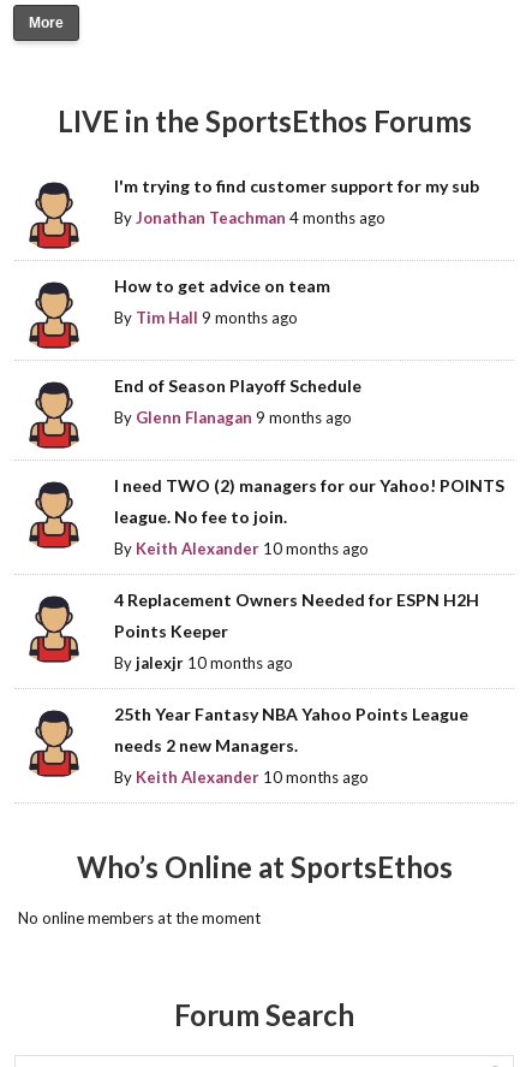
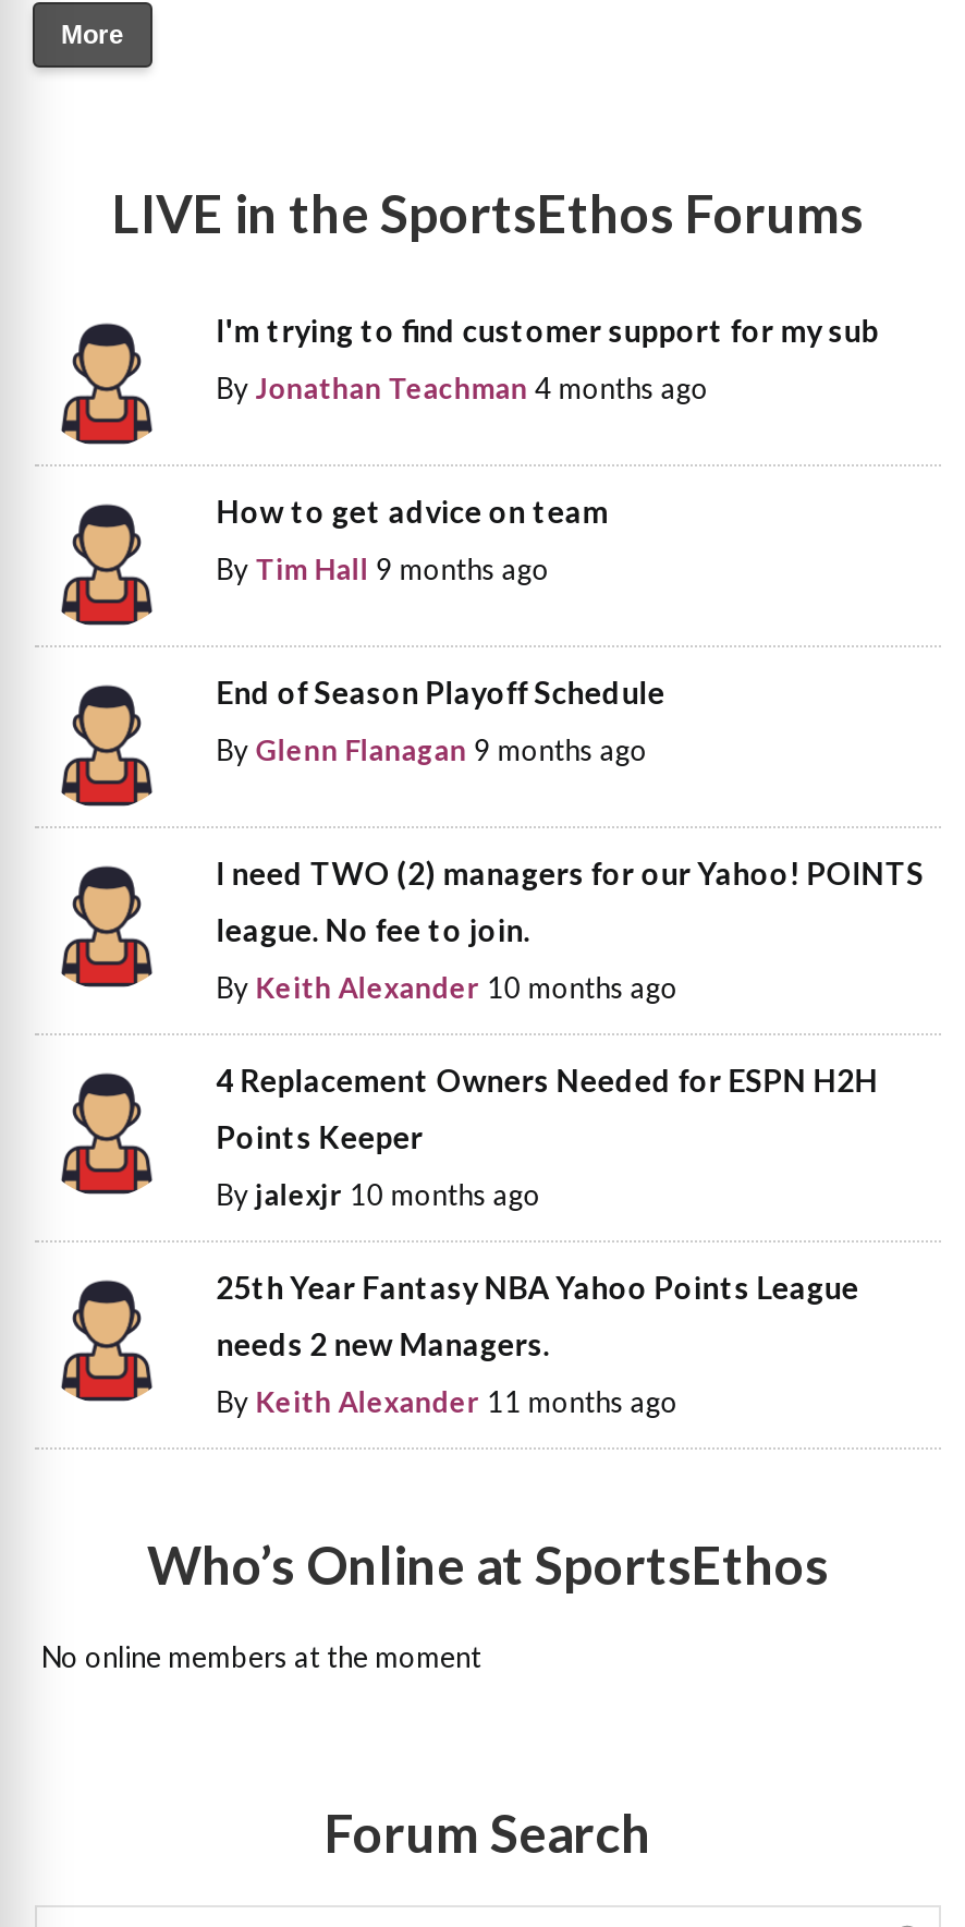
[114,767,369,786] By Keith Alexander 10 months ago -> [216,1384,678,1418] By Keith Alexander 11 months ago

